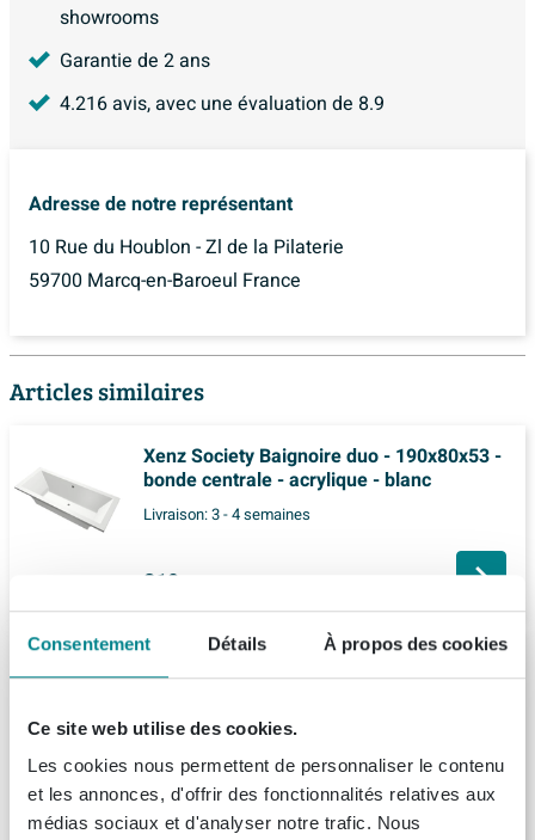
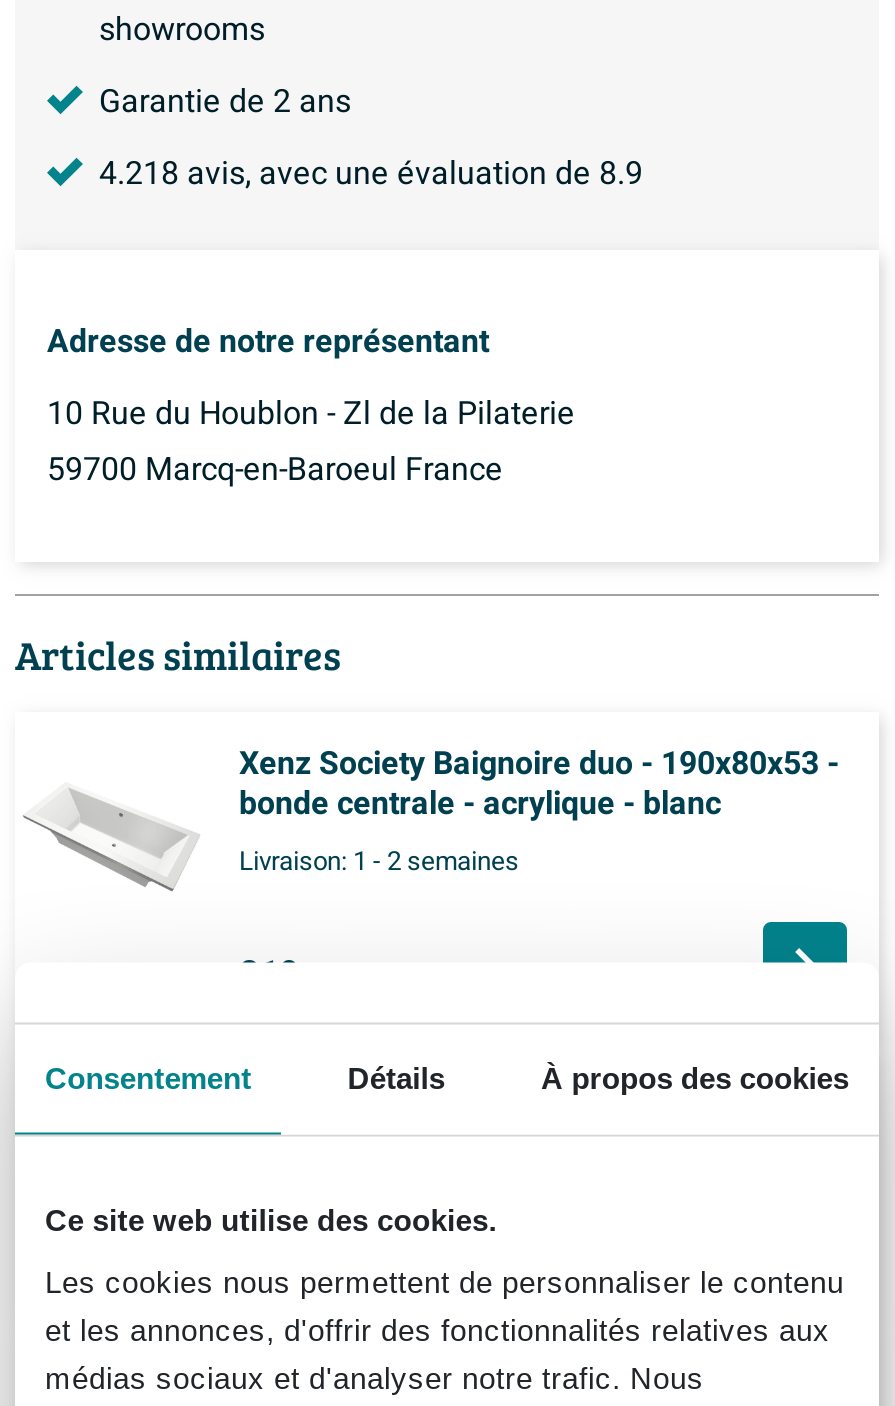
[60,89,385,118] 4.216 avis, avec une évaluation de 8.9 -> [99,149,643,197] 4.218 avis, avec une évaluation de 8.9
[143,503,310,527] Livraison: 3 - 4 semaines -> [239,841,519,881] Livraison: 1 - 2 semaines

